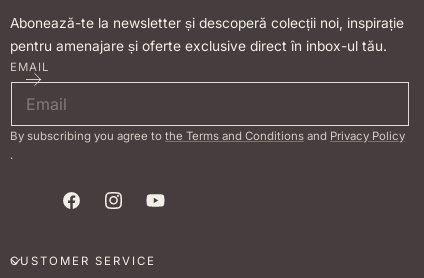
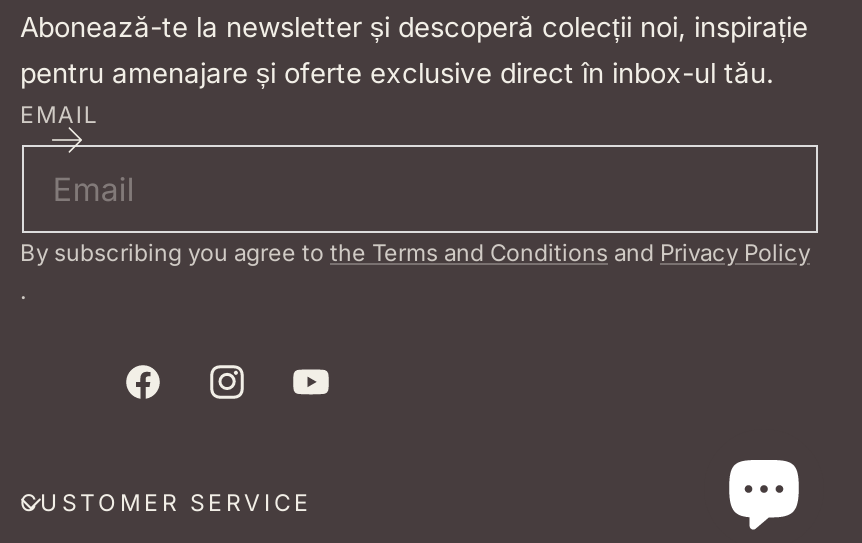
none -> [726,457,802,531] [image]

